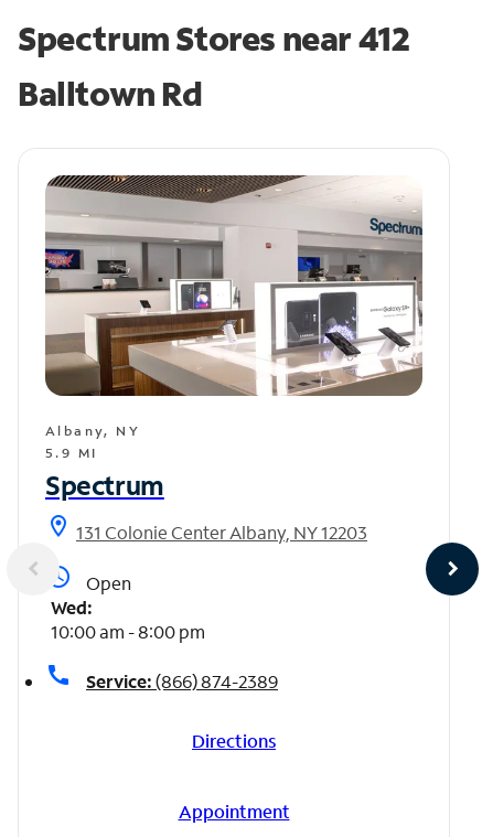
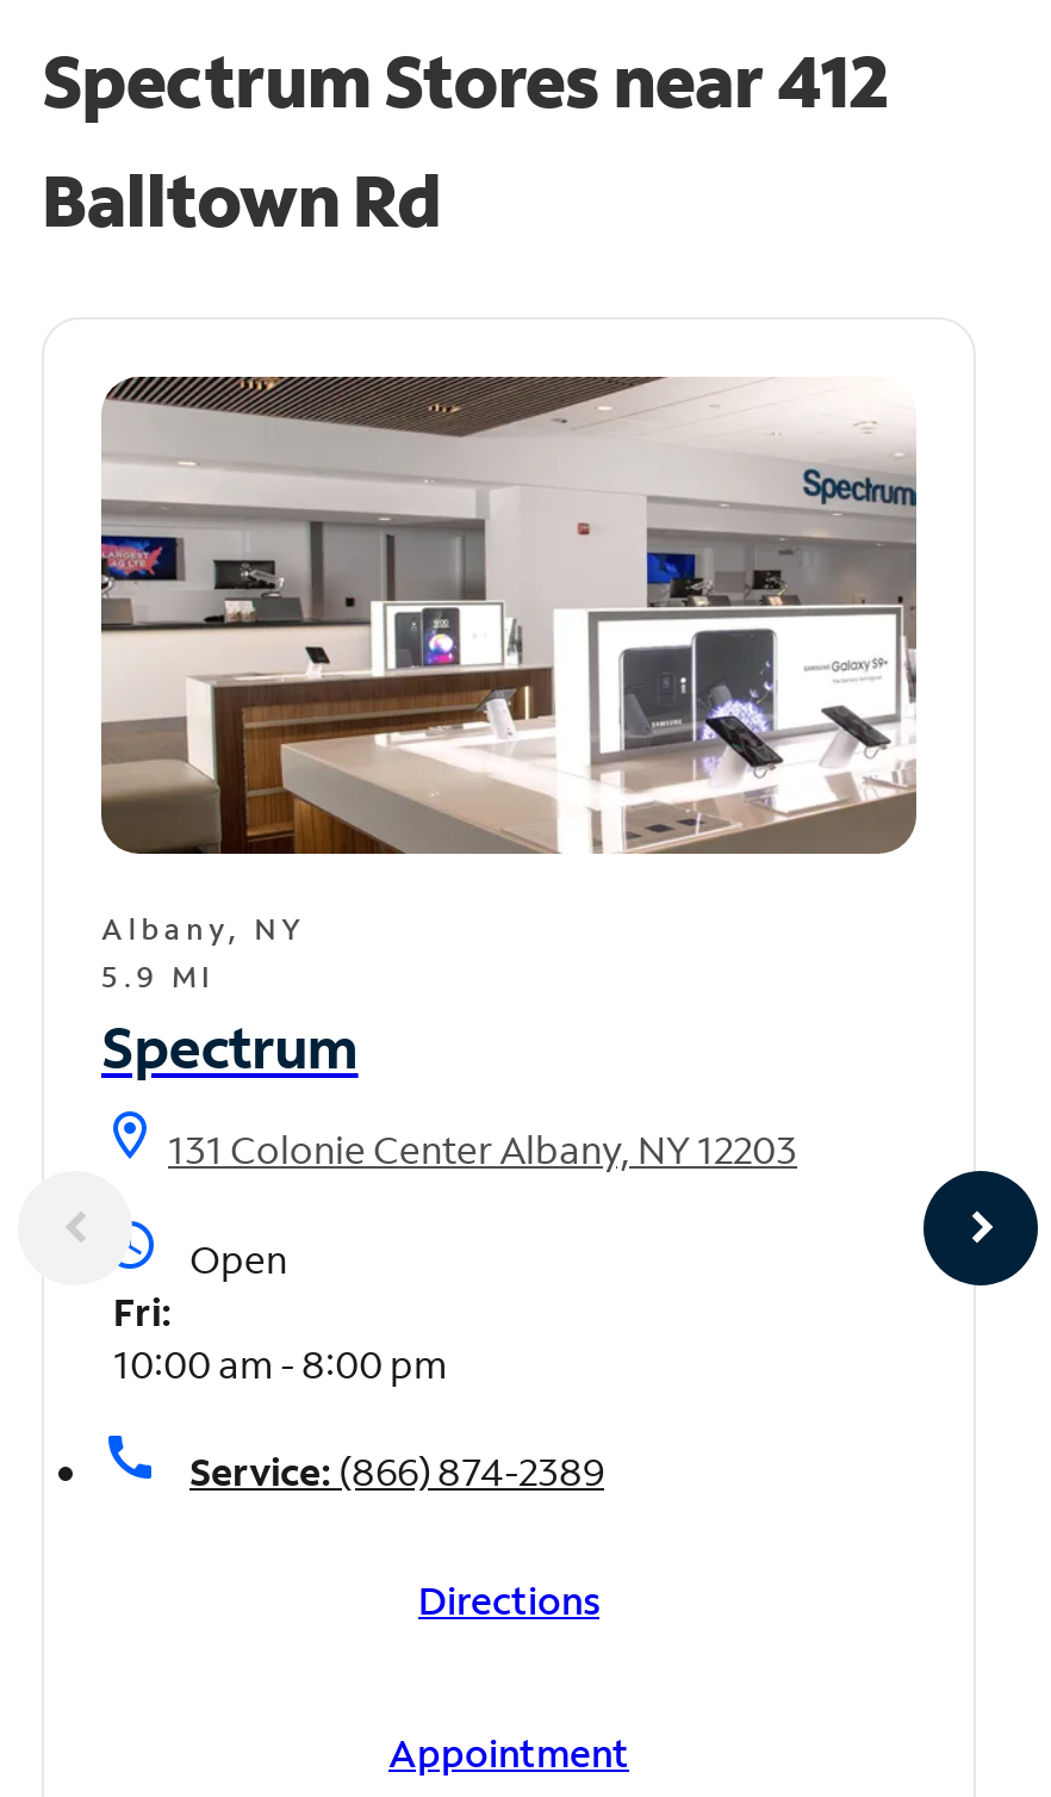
[51,596,96,619] Wed: -> [113,1286,180,1336] Fri:

